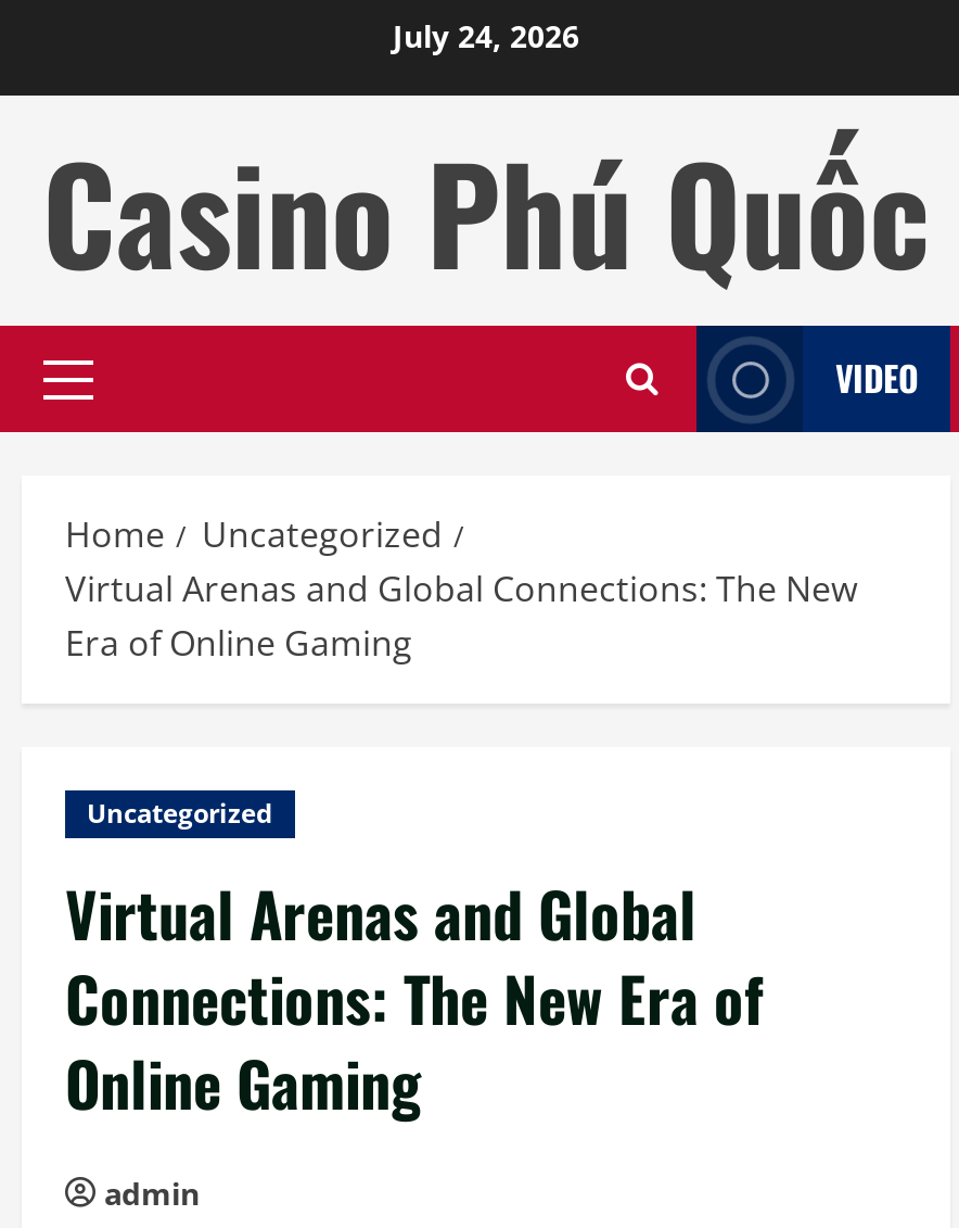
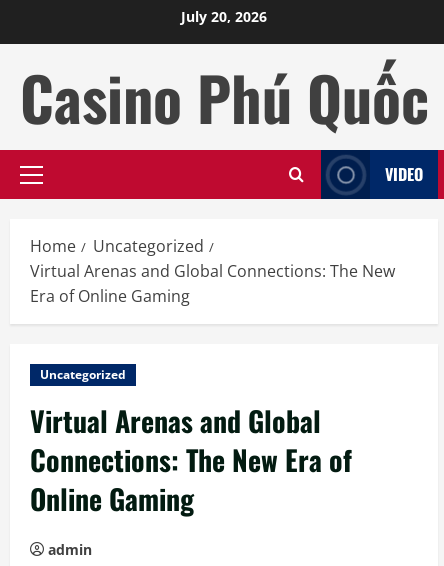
[393,15,579,56] July 24, 2026 -> [181,7,267,26] July 20, 2026

